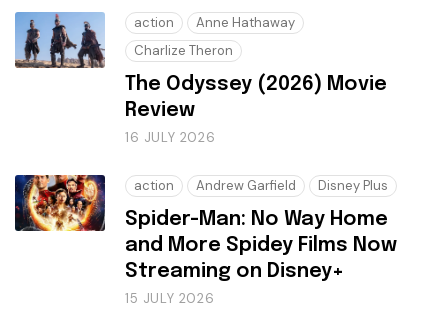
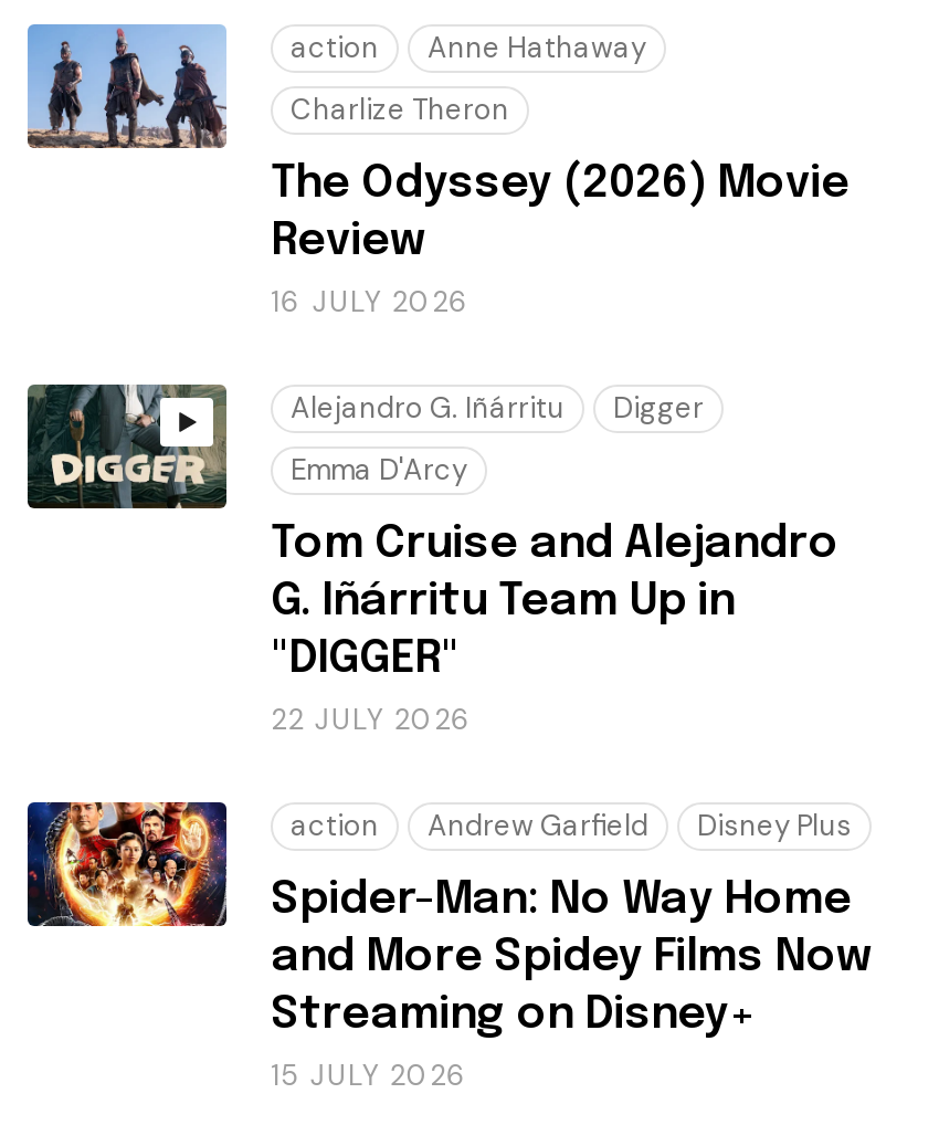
none -> [28,382,838,739] [image] | Alejandro G. Iñárritu | Digger | Emma D'Arcy | Tom Cruise and Alejandro | G. Iñárritu Team Up in | "DIGGER" | 22 JULY 2026

